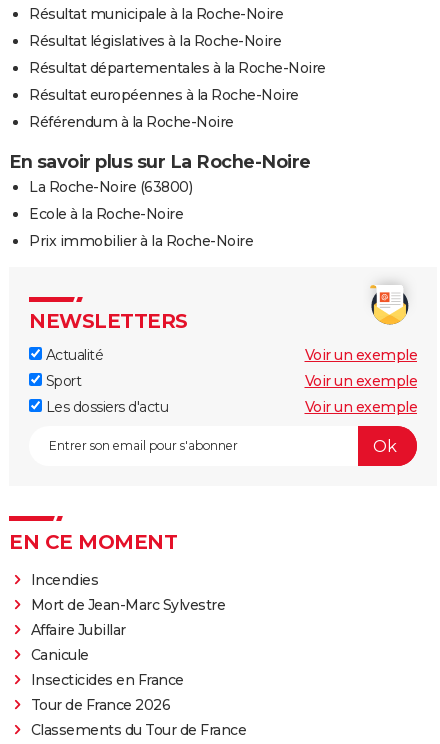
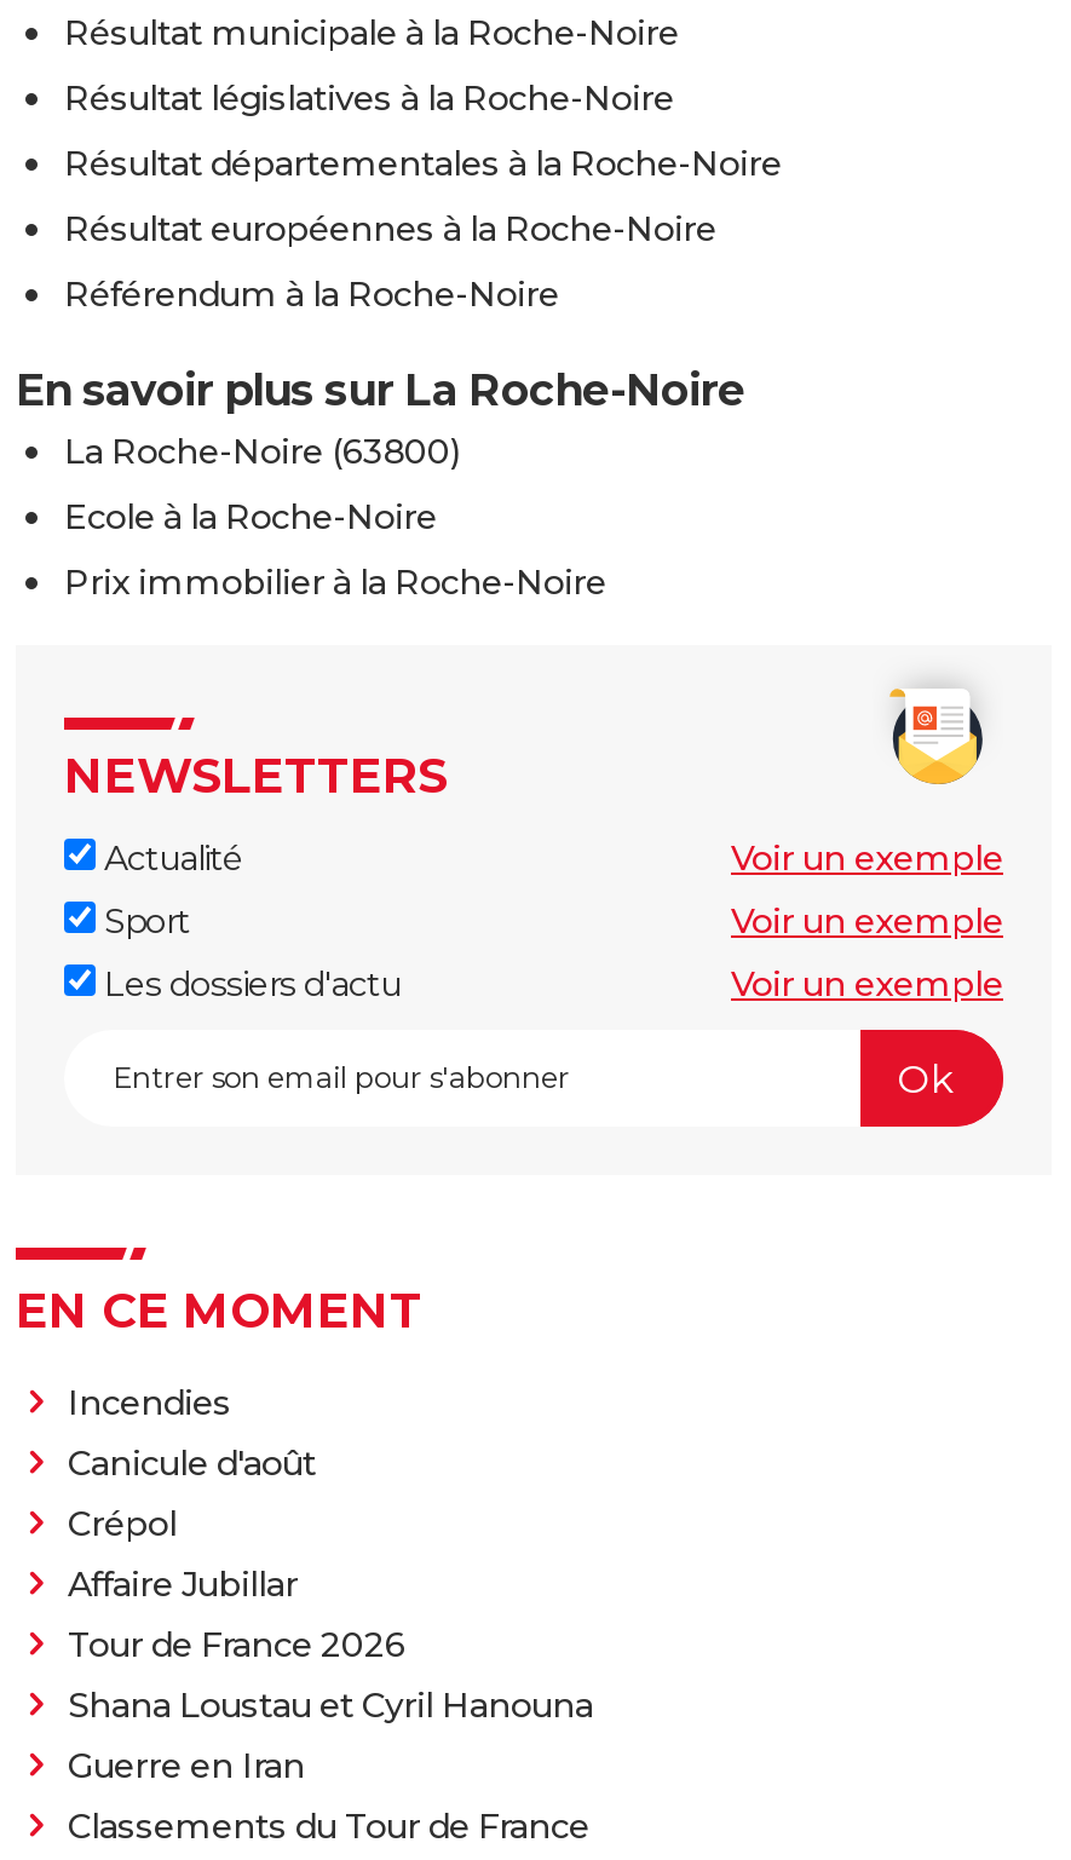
[30,596,225,614] Mort de Jean-Marc Sylvestre -> [68,1442,316,1546] Canicule d'août | Crépol
[30,646,183,689] Canicule | Insecticides en France -> none
moved [30,696,170,714] -> [68,1624,405,1667]: Tour de France 2026
none -> [68,1684,593,1788] Shana Loustau et Cyril Hanouna | Guerre en Iran

